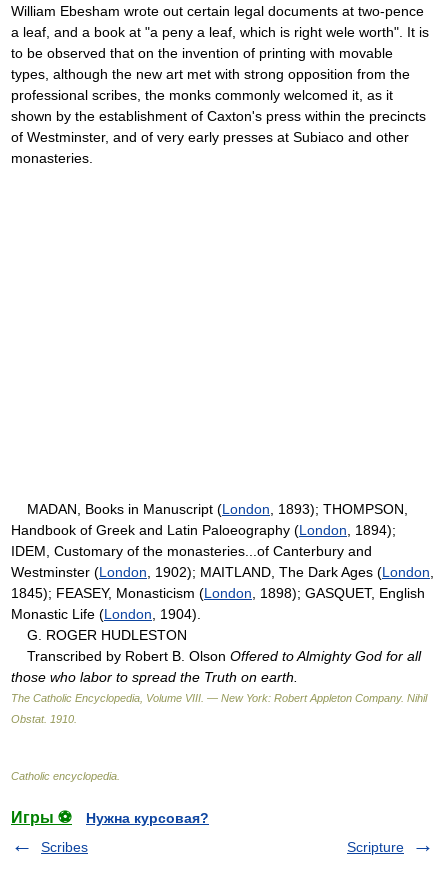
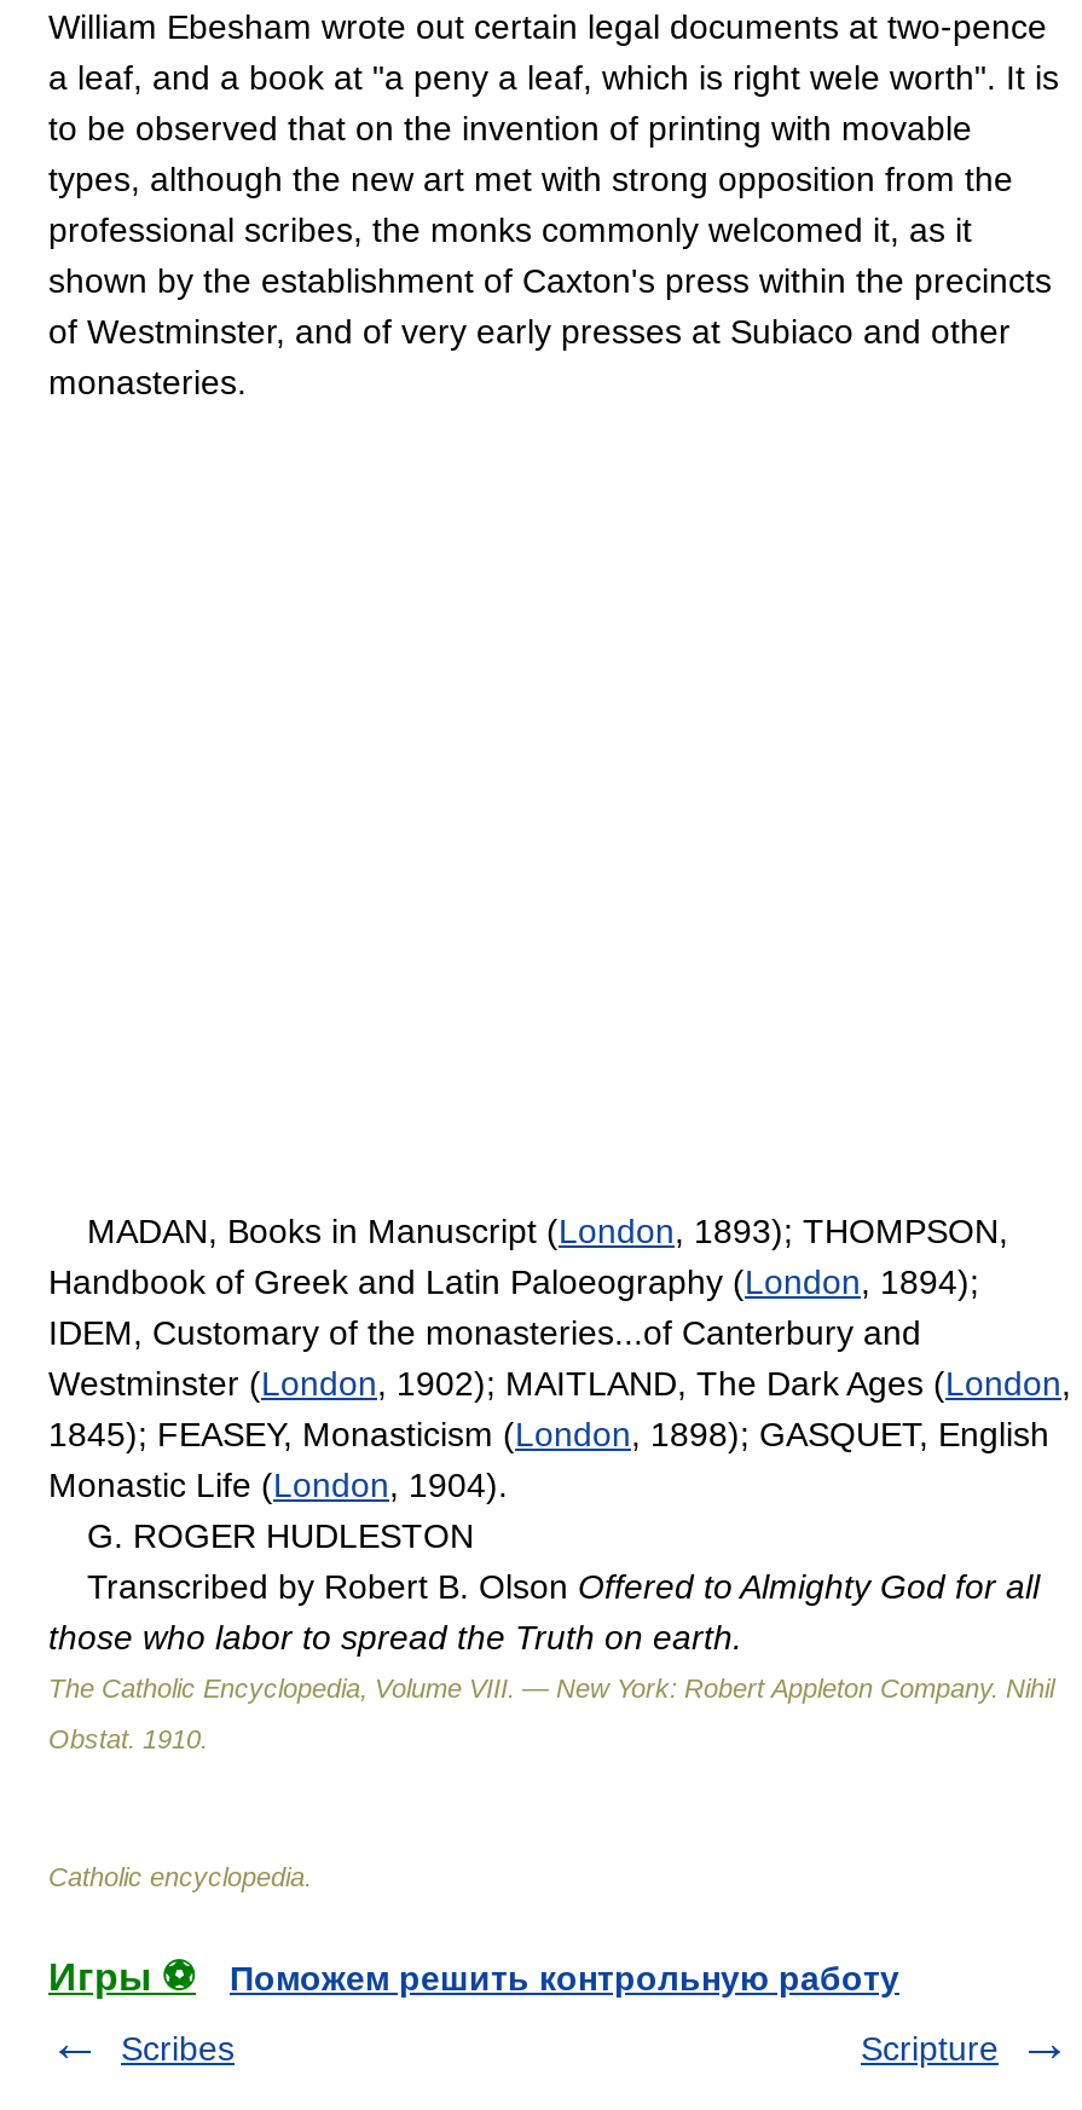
[86,810,209,826] Нужна курсовая? -> [230,1958,899,1997] Поможем решить контрольную работу

